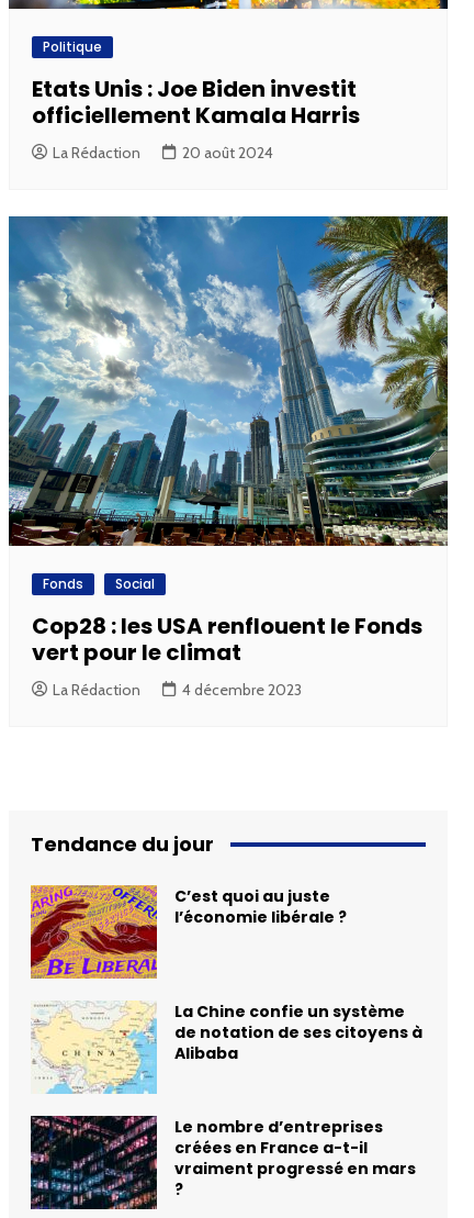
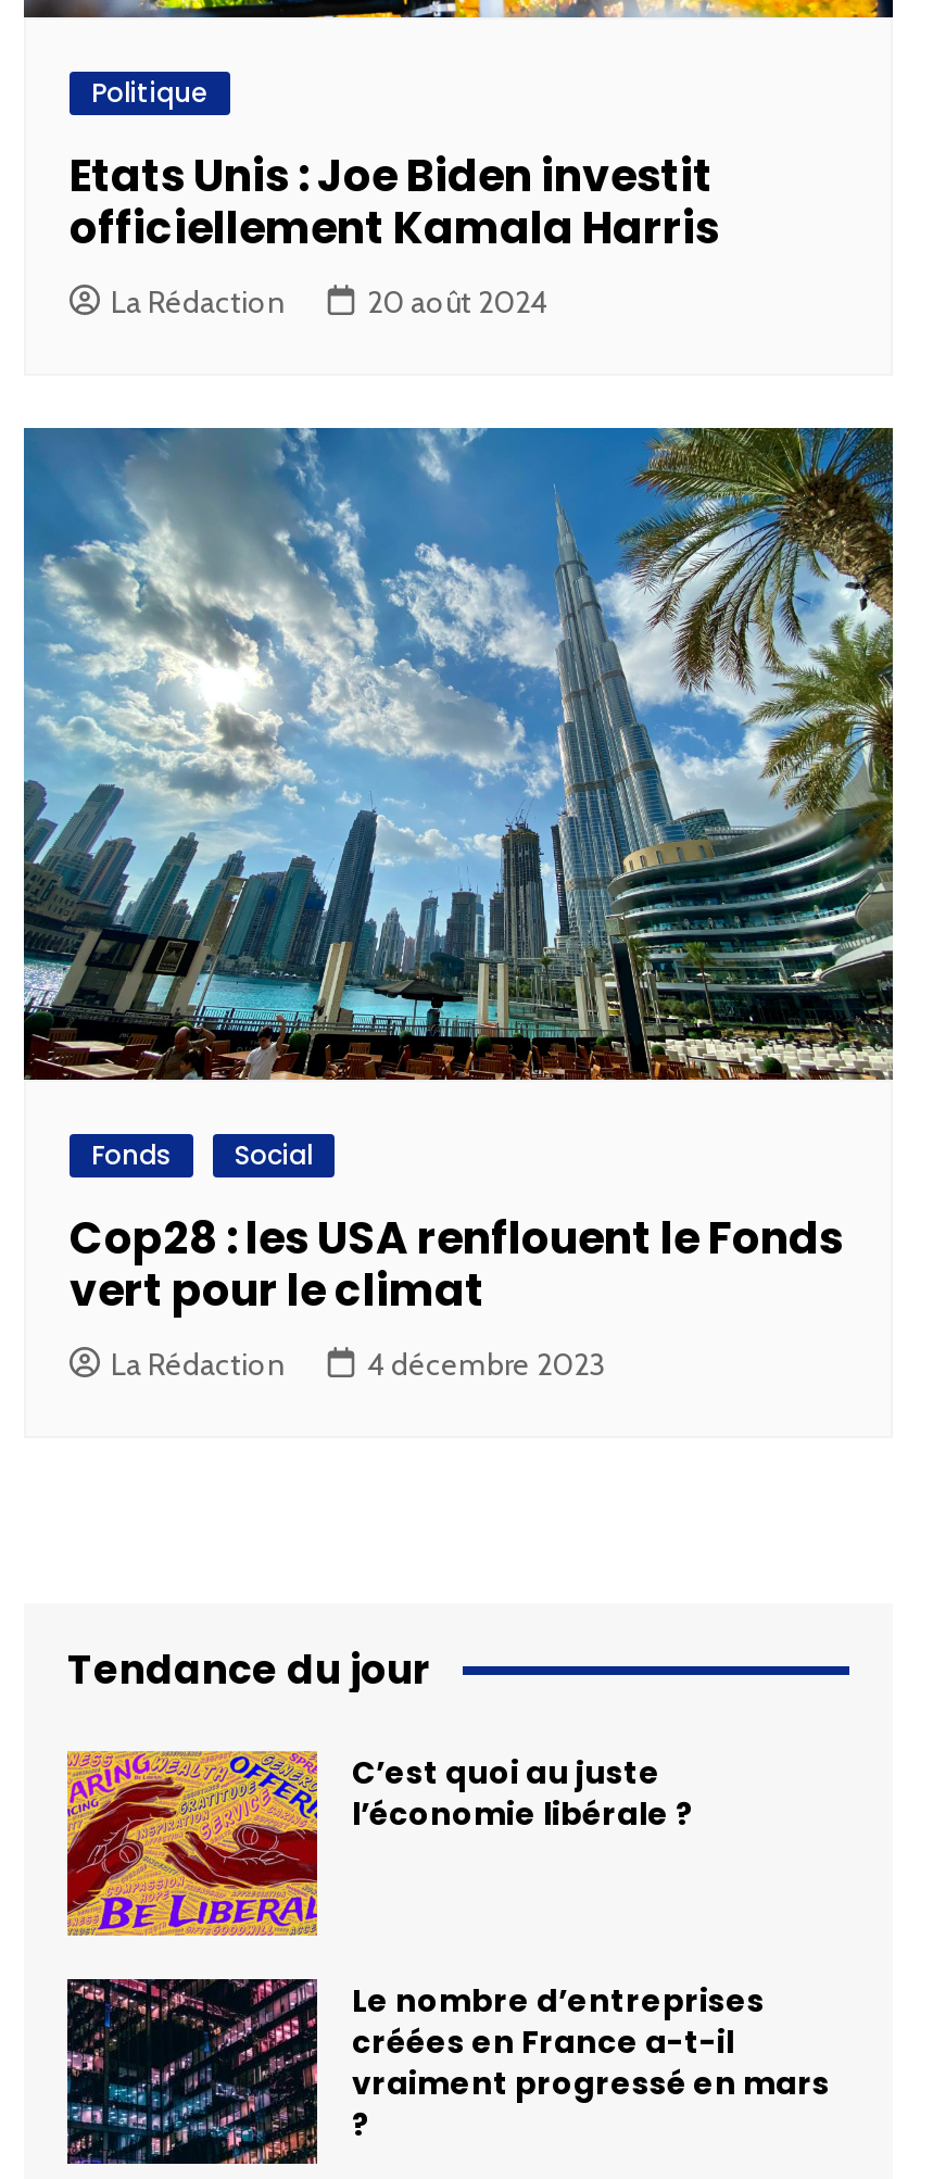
[31,1001,422,1095] [image] | La Chine confie un système | de notation de ses citoyens à | Alibaba -> none

